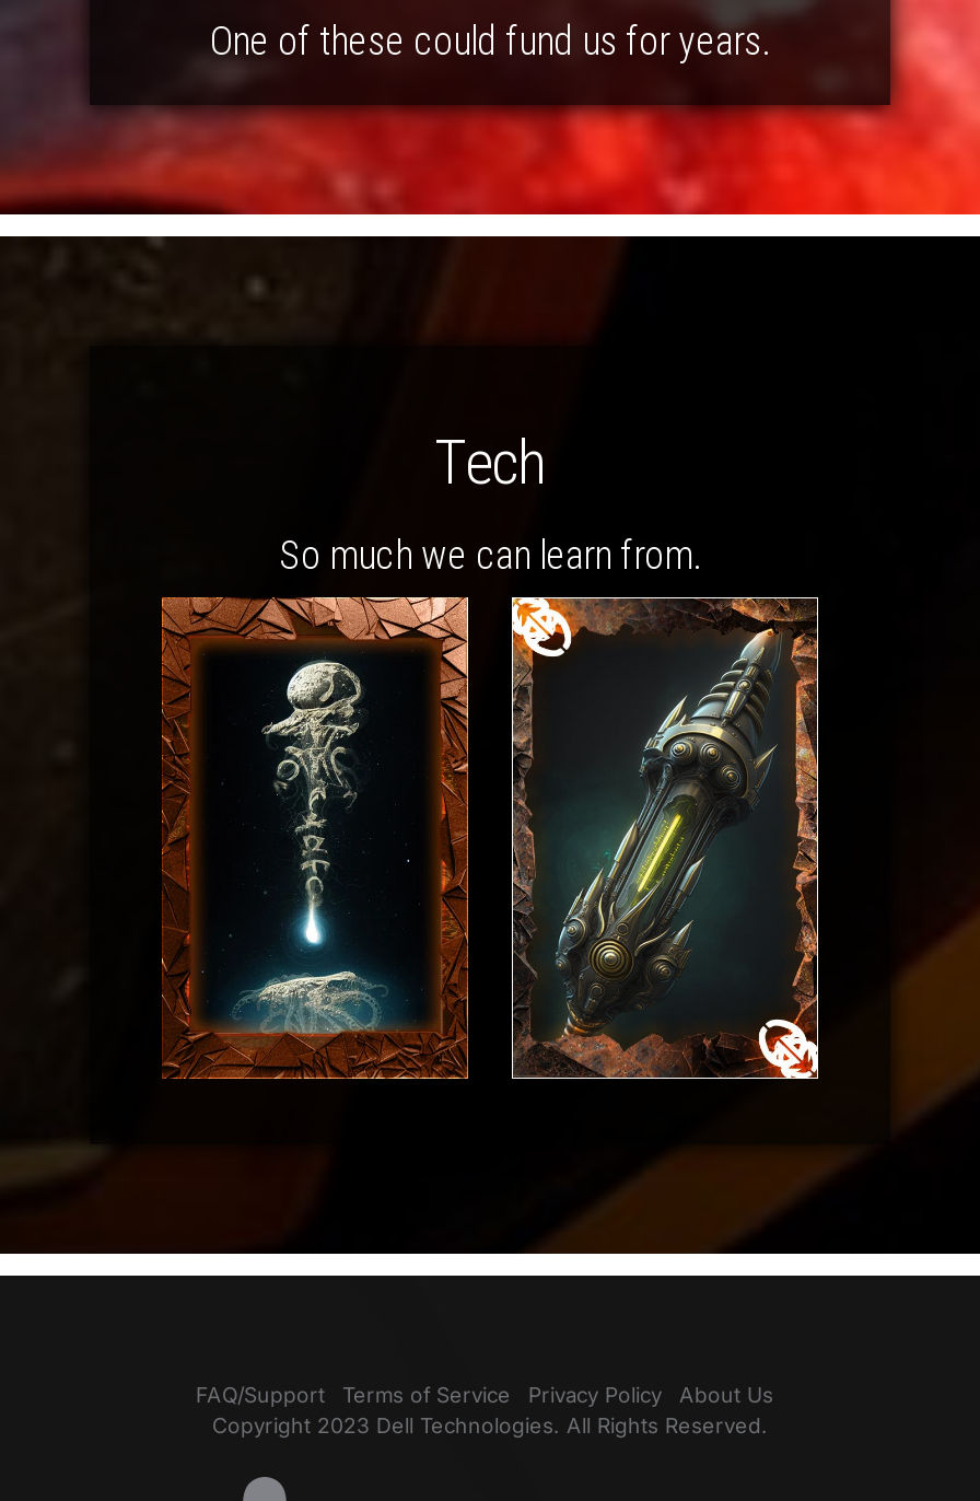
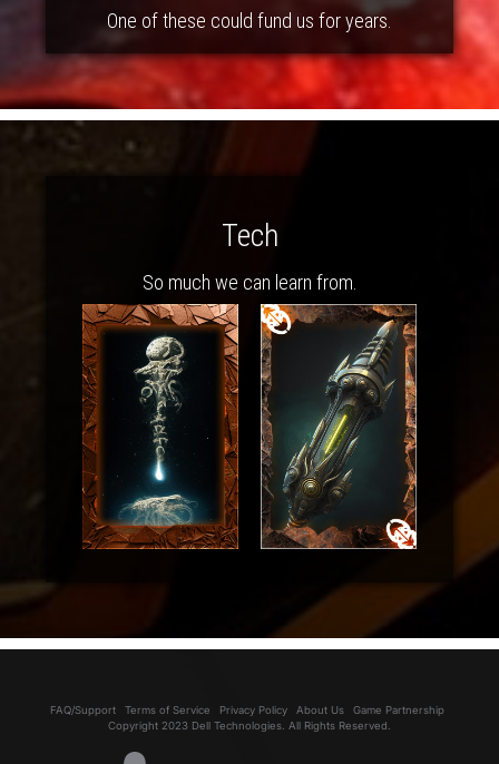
none -> [353,704,444,716] Game Partnership

